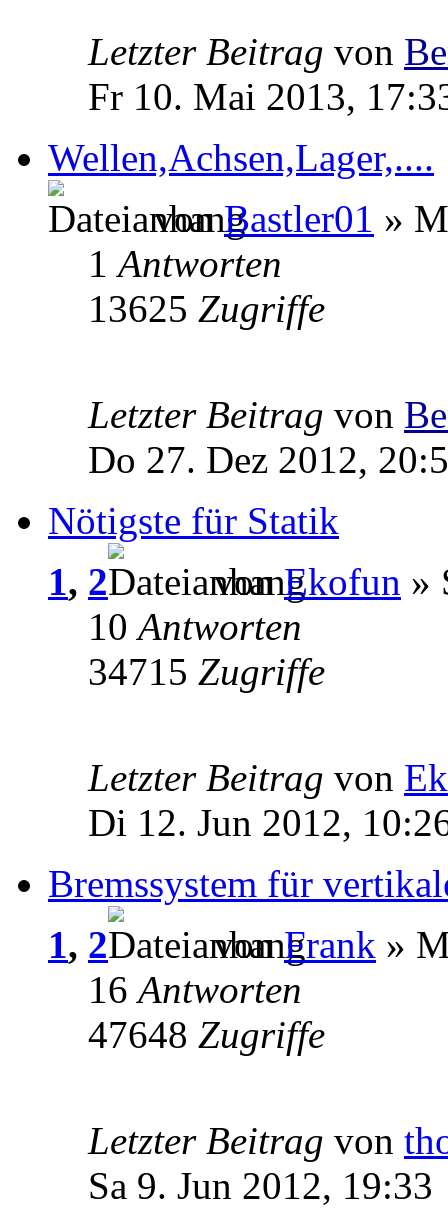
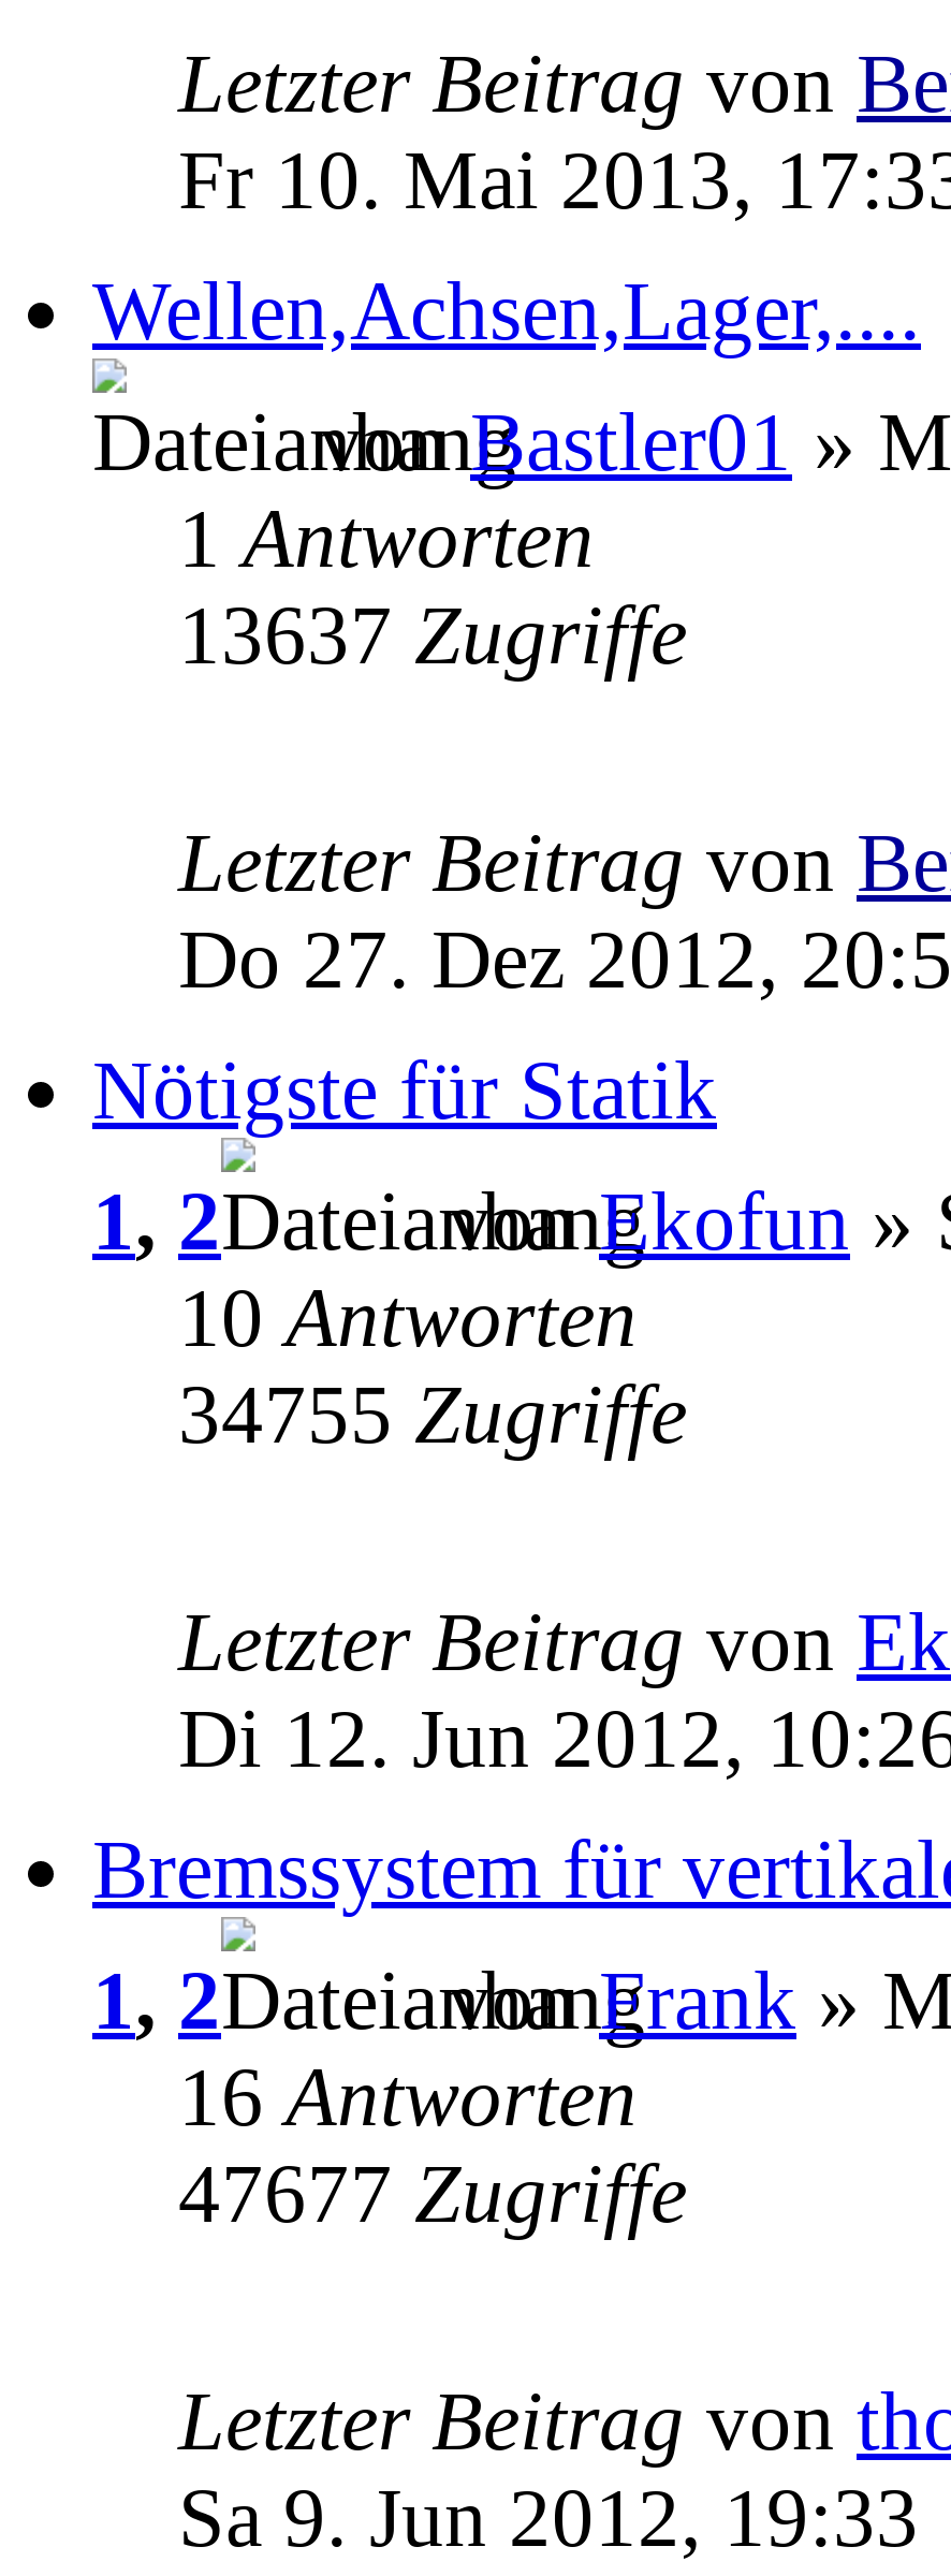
[88,287,325,330] 13625 Zugriffe -> [178,588,687,680] 13637 Zugriffe
[88,650,325,693] 34715 Zugriffe -> [178,1367,687,1460] 34755 Zugriffe
[88,1013,325,1056] 47648 Zugriffe -> [178,2146,687,2239] 47677 Zugriffe

